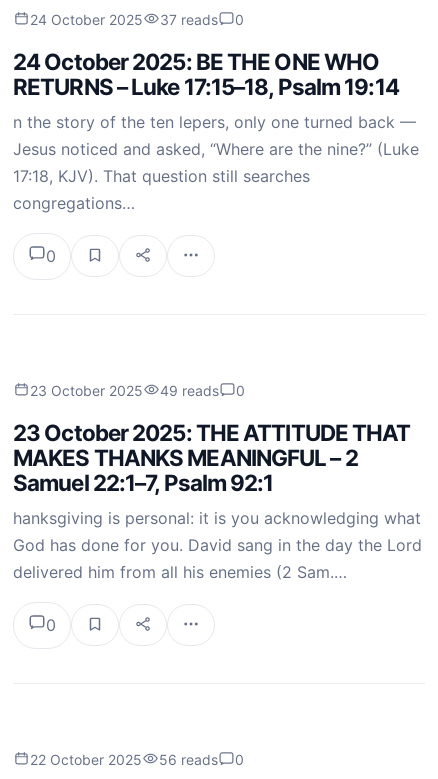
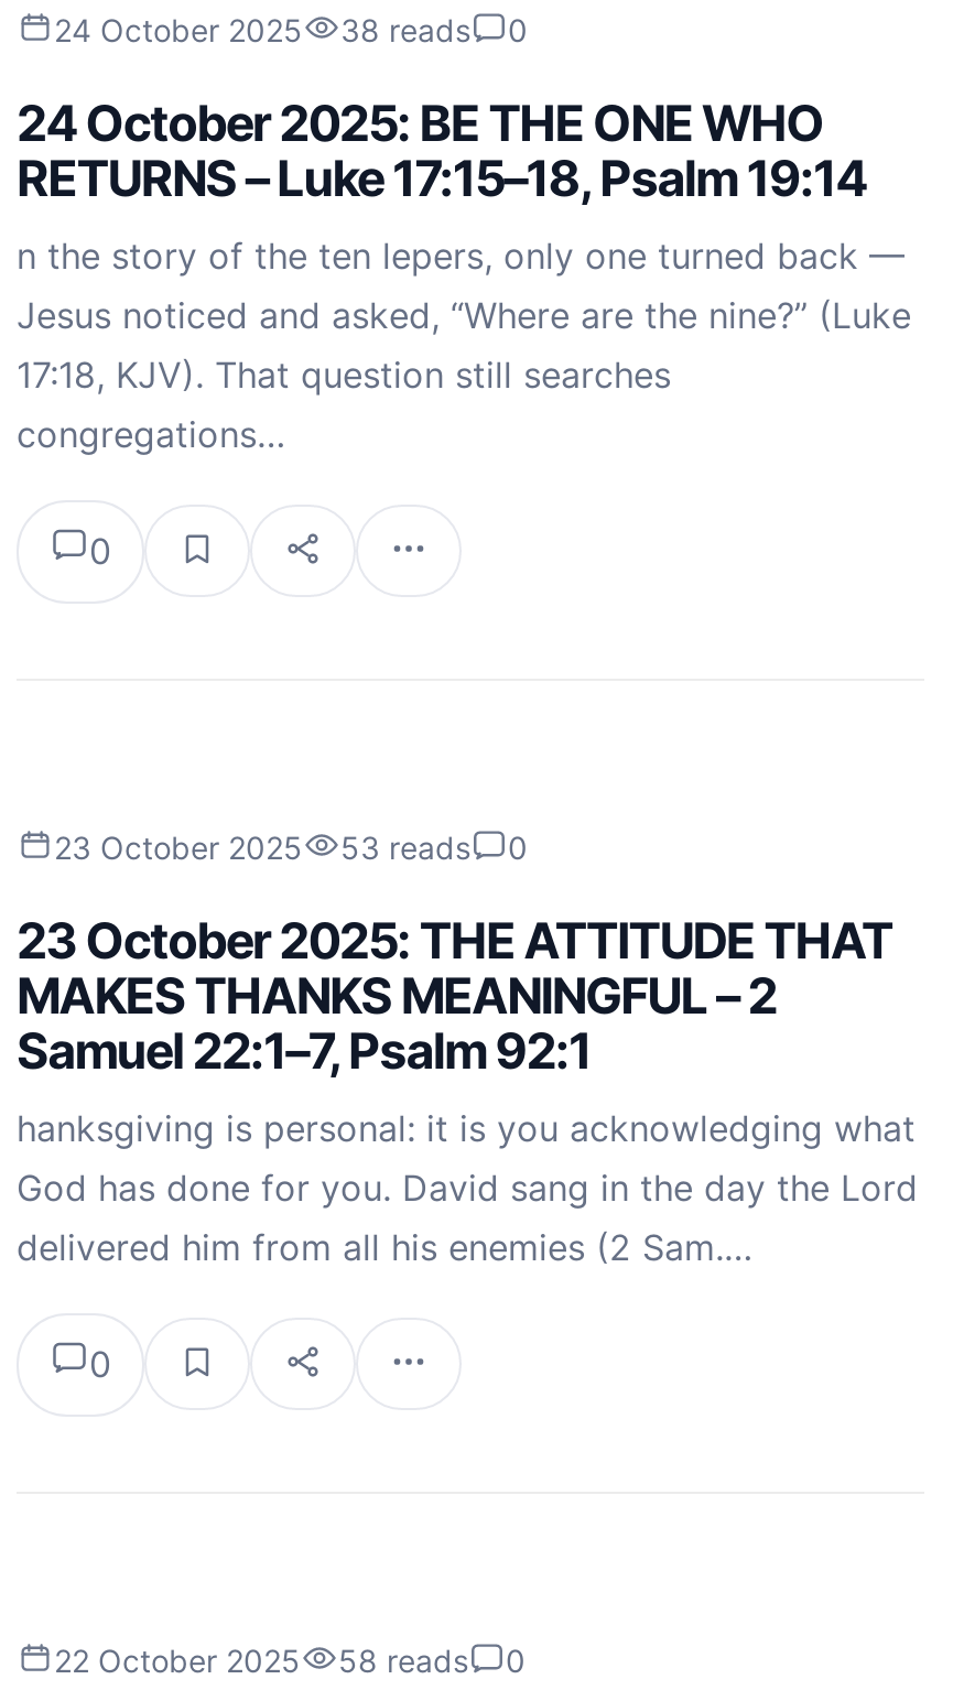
[30,11,244,28] 24 October 2025 37 reads 0 -> [54,12,528,49] 24 October 2025 38 reads 0
[30,382,245,399] 23 October 2025 49 reads 0 -> [54,829,528,867] 23 October 2025 53 reads 0
[30,751,244,768] 22 October 2025 56 reads 0 -> [54,1642,526,1680] 22 October 2025 58 reads 0

